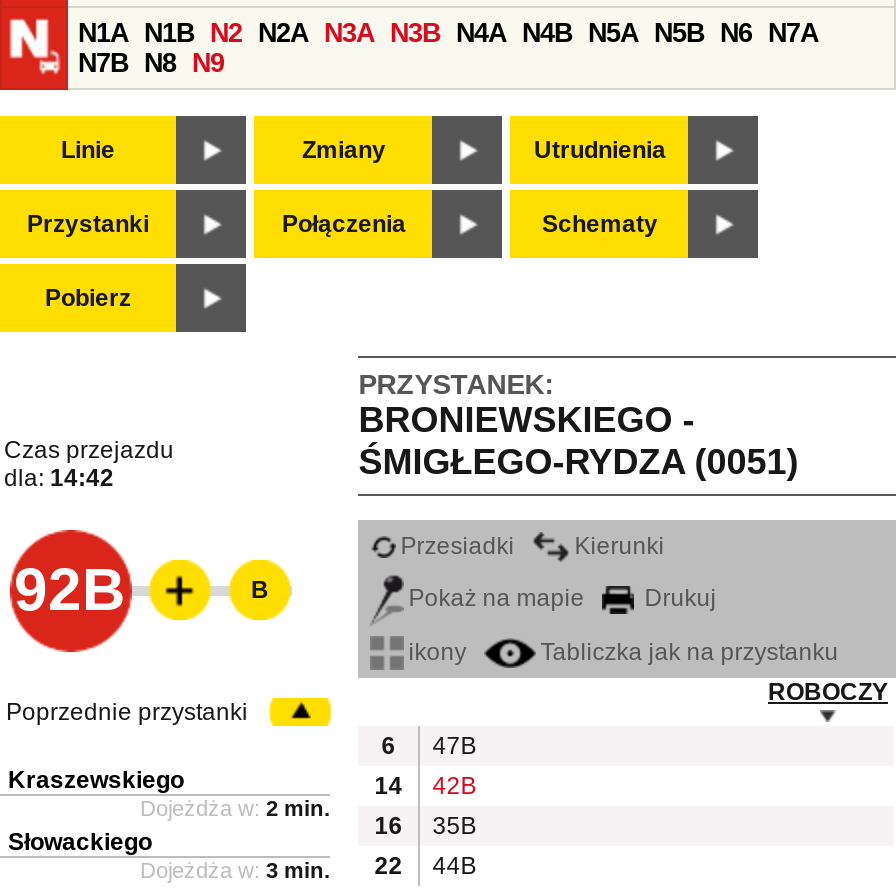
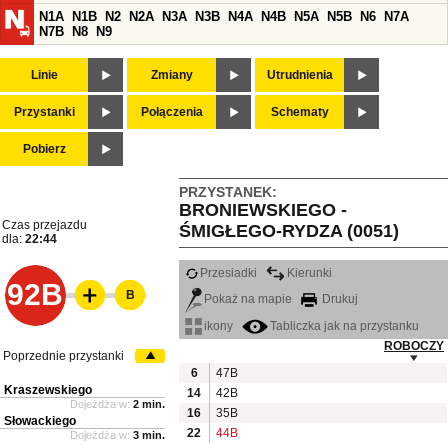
[4,464,114,492] dla: 14:42 -> [2,232,57,246] dla: 22:44

